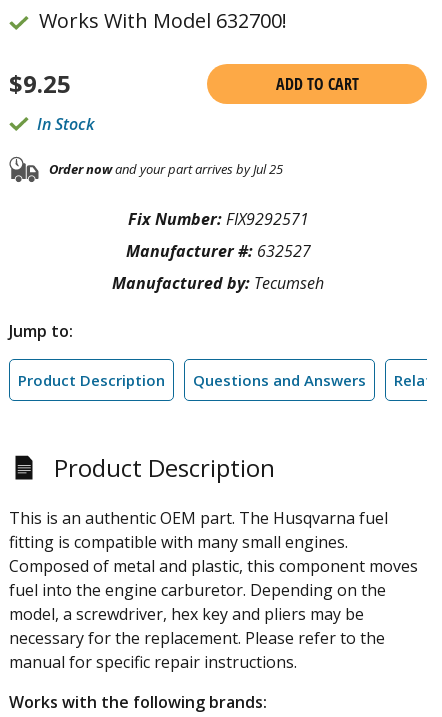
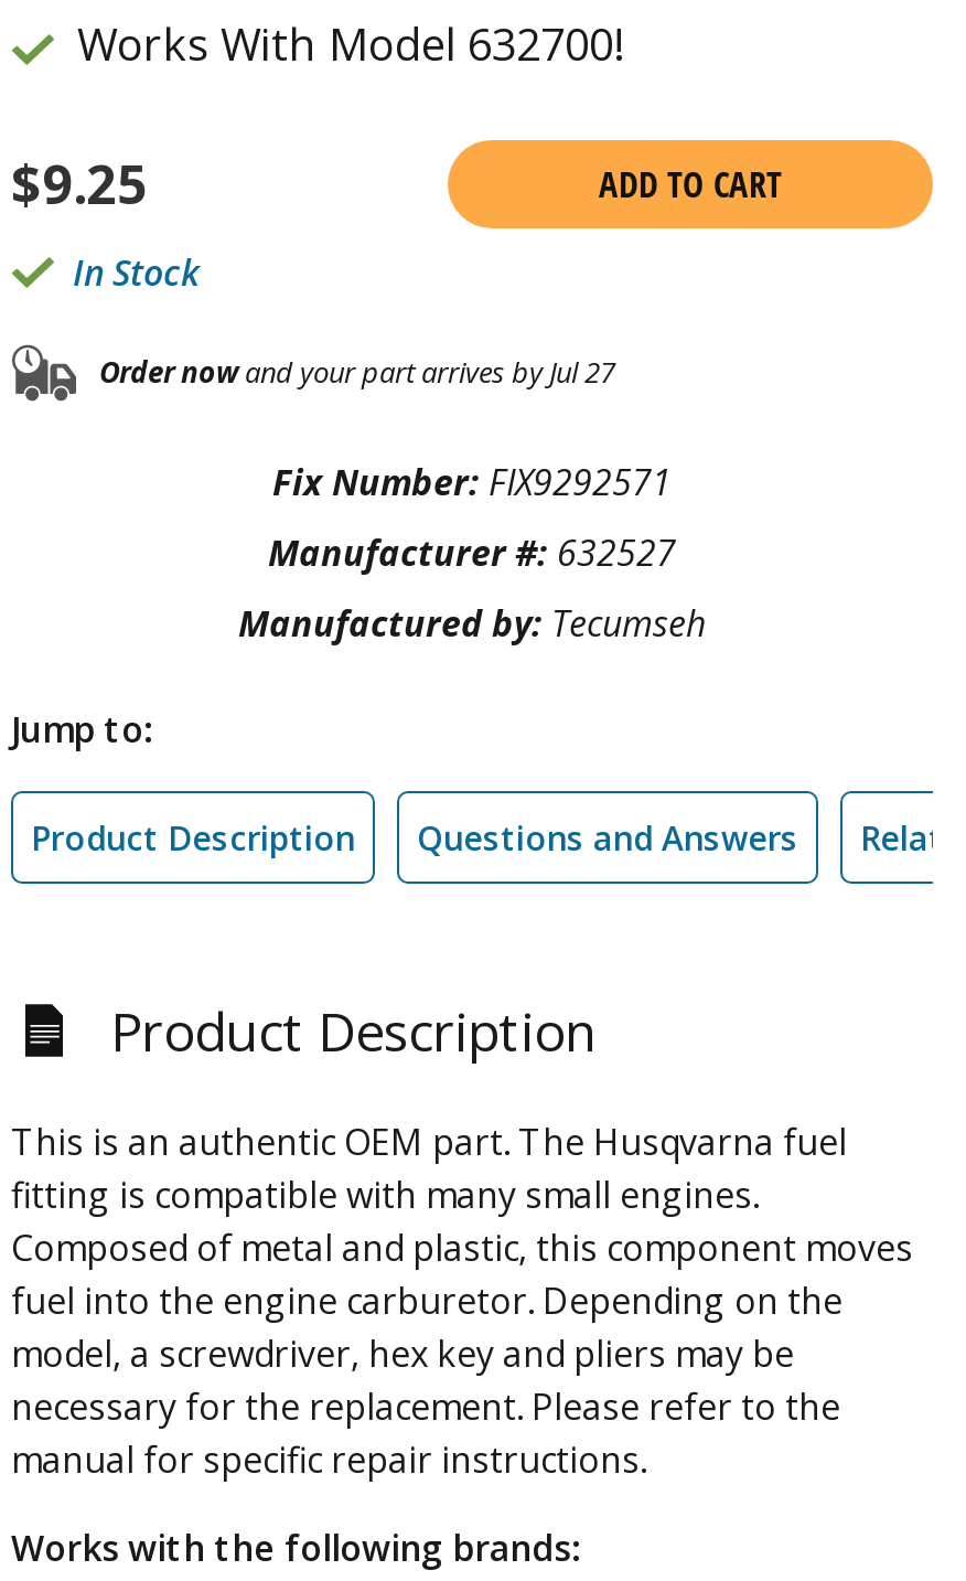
[49,160,283,178] Order nowand your part arrives by Jul 25 -> [99,353,615,392] Order nowand your part arrives by Jul 27

